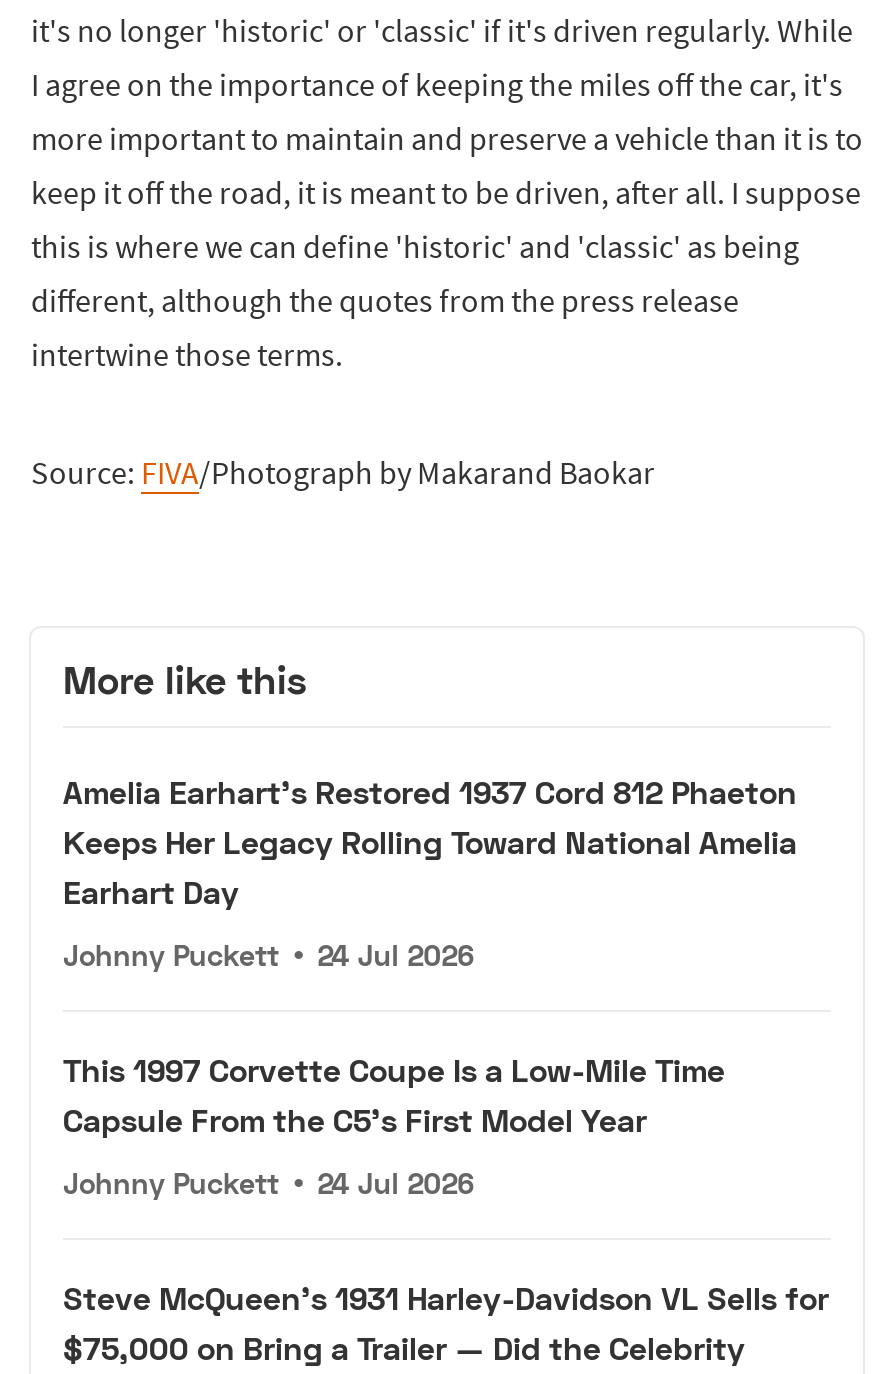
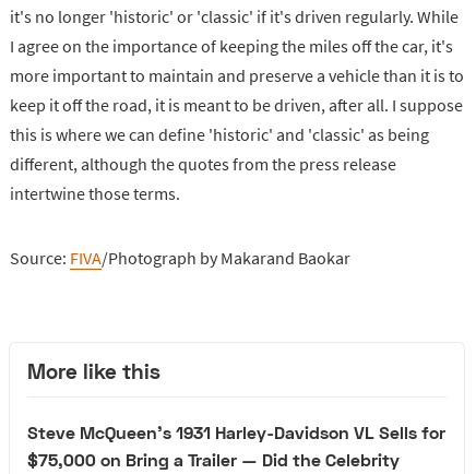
[63,773,797,1201] Amelia Earhart's Restored 1937 Cord 812 Phaeton | Keeps Her Legacy Rolling Toward National Amelia | Earhart Day | Johnny Puckett • 24 Jul 2026 | This 1997 Corvette Coupe Is a Low-Mile Time | Capsule From the C5's First Model Year | Johnny Puckett • 24 Jul 2026 -> none

